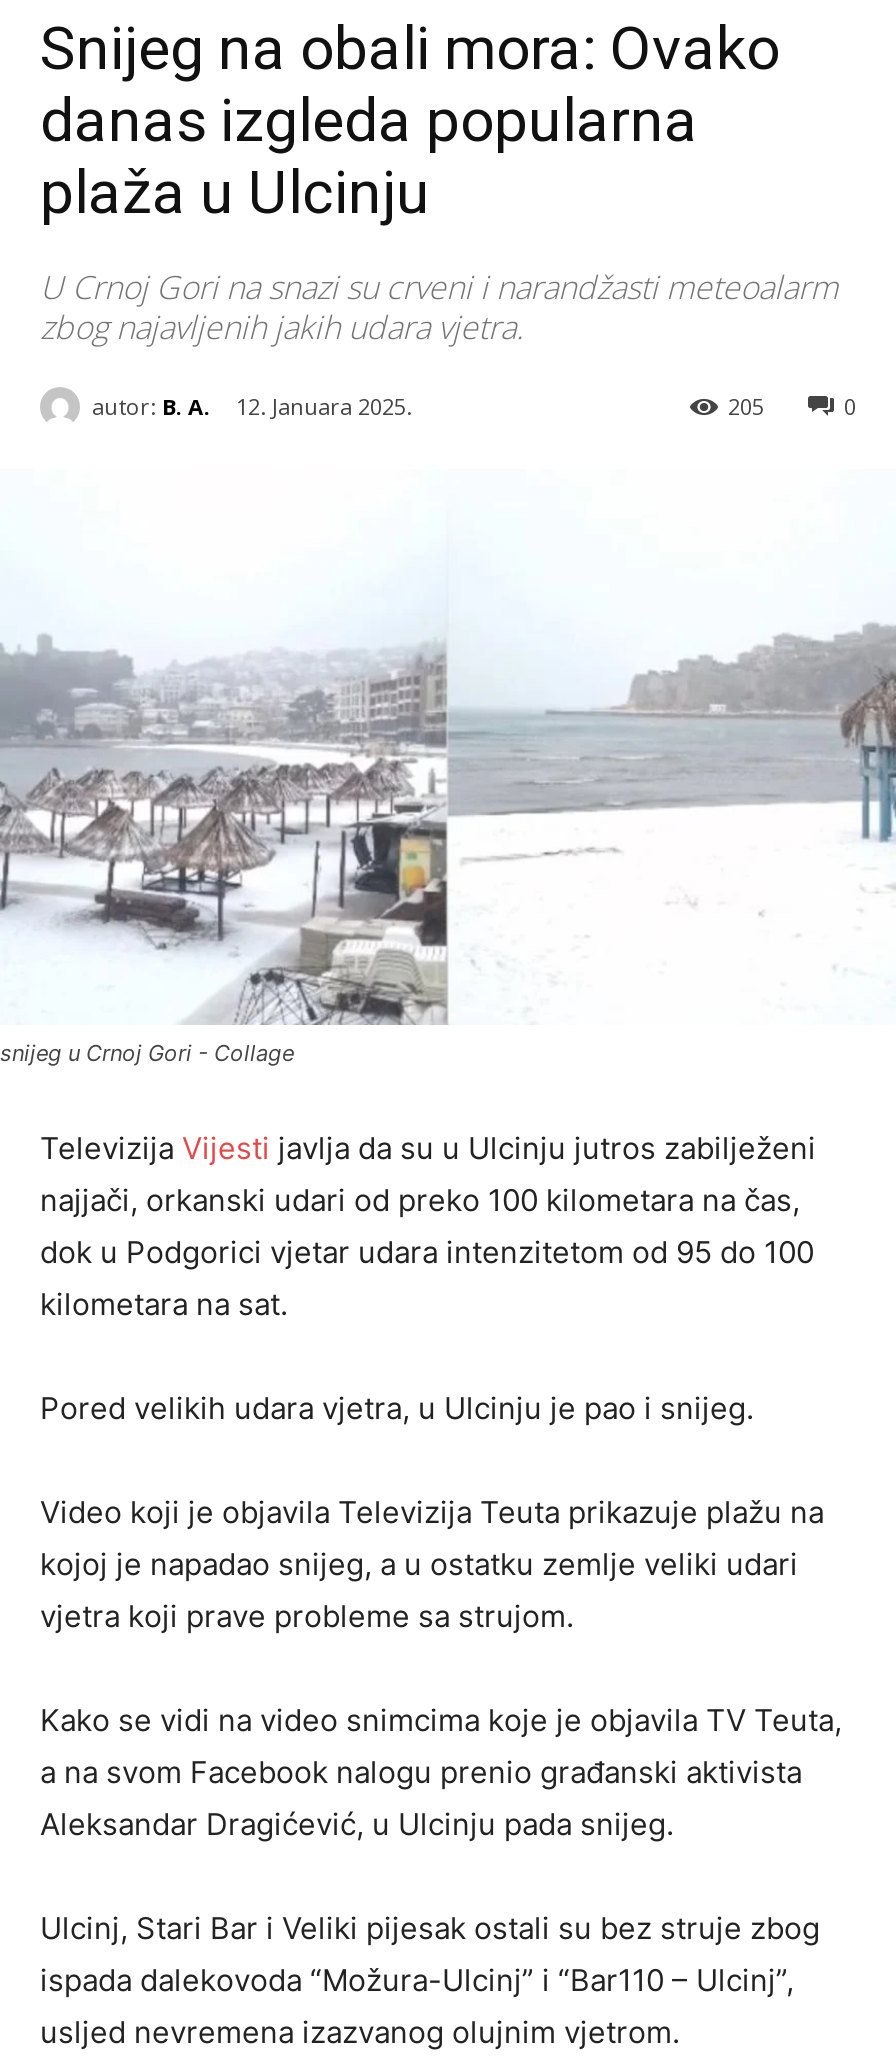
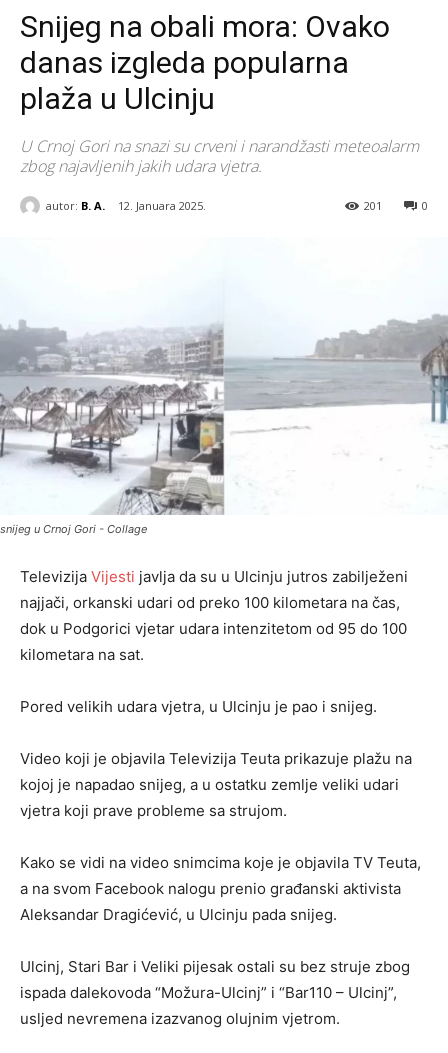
[728,391,764,421] 205 -> [364,198,382,213] 201

